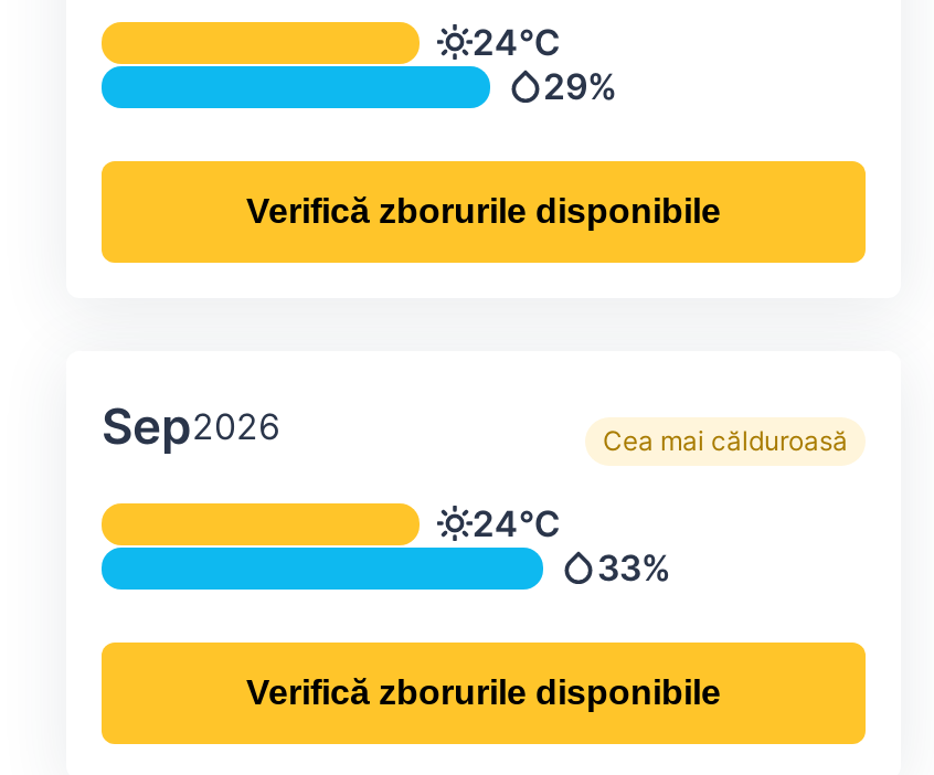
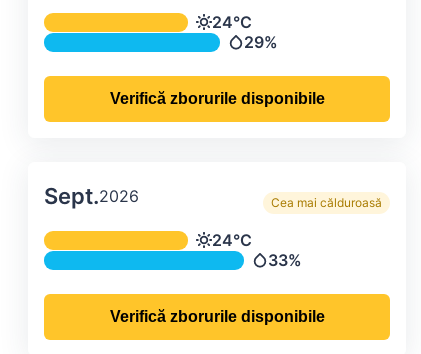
[102,397,280,455] Sep2026 -> [44,183,139,209] Sept.2026

